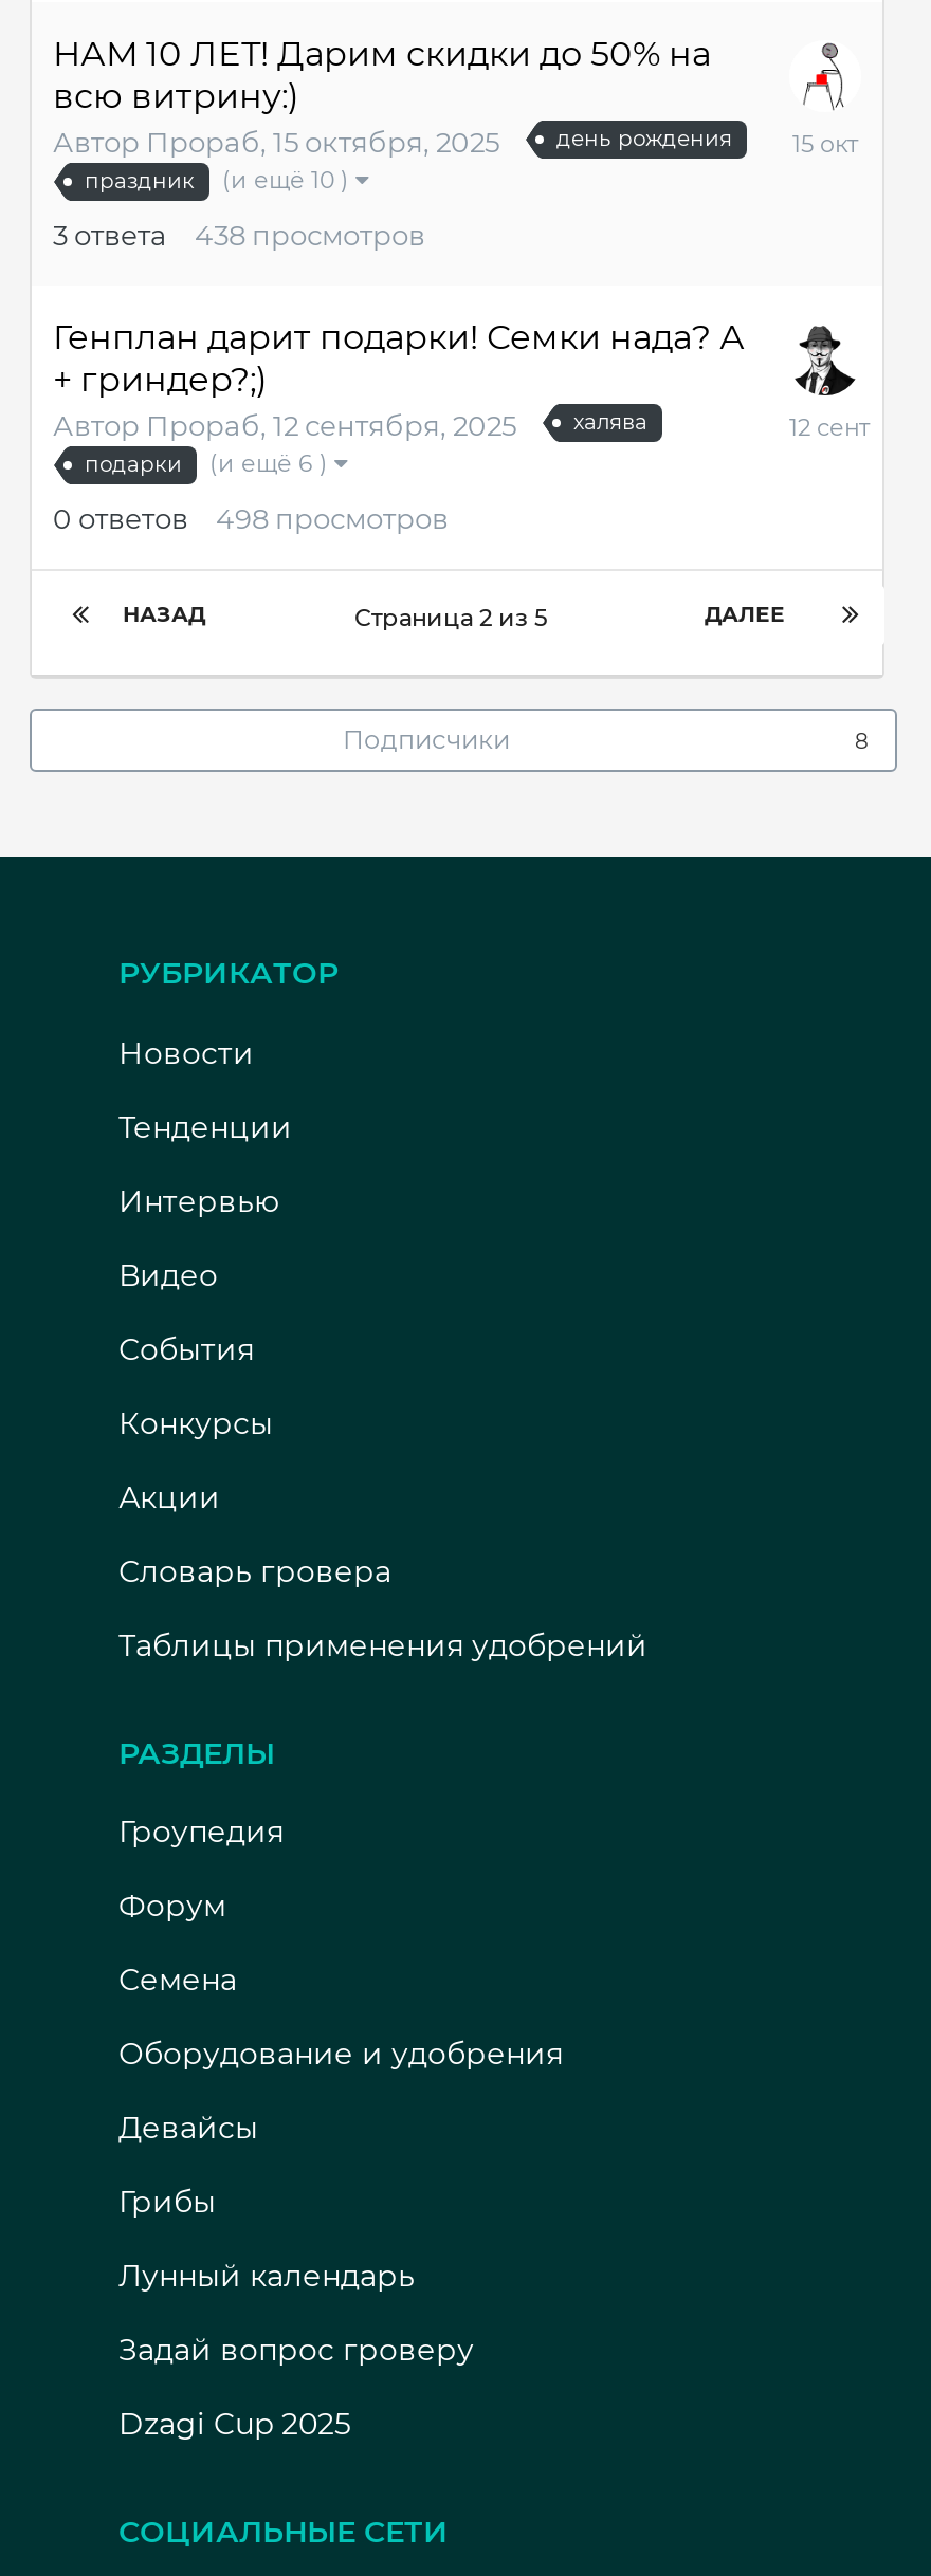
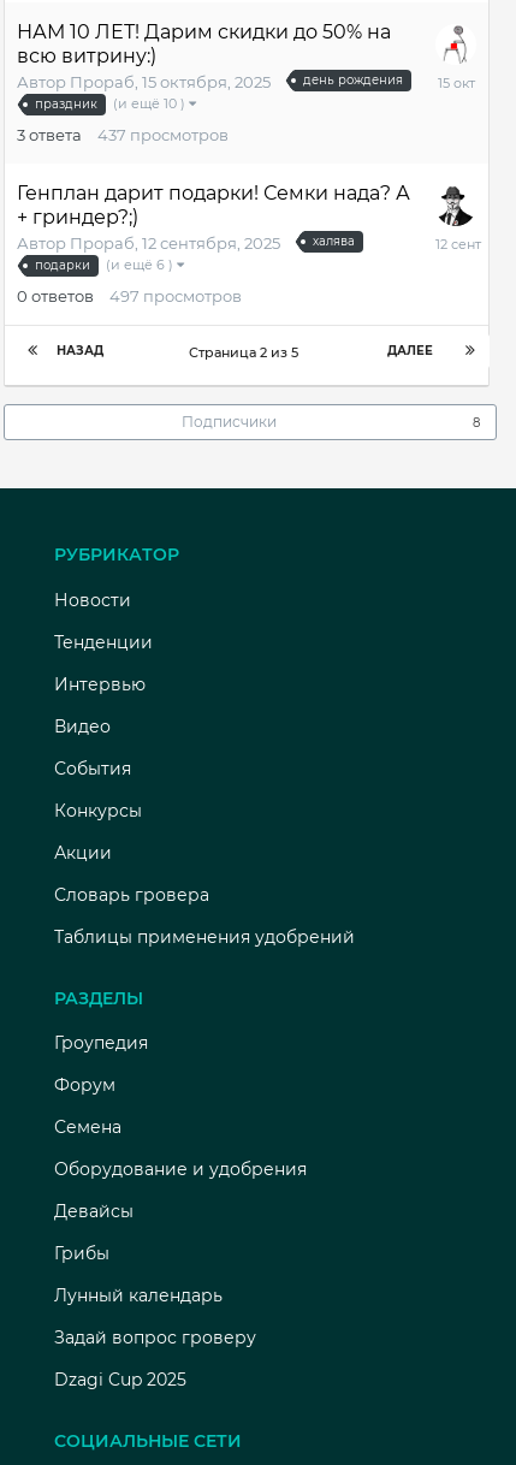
[53,217,425,251] 3 ответа 438 просмотров -> [17,125,229,144] 3 ответа 437 просмотров
[216,501,449,535] 498 просмотров -> [109,286,242,305] 497 просмотров

